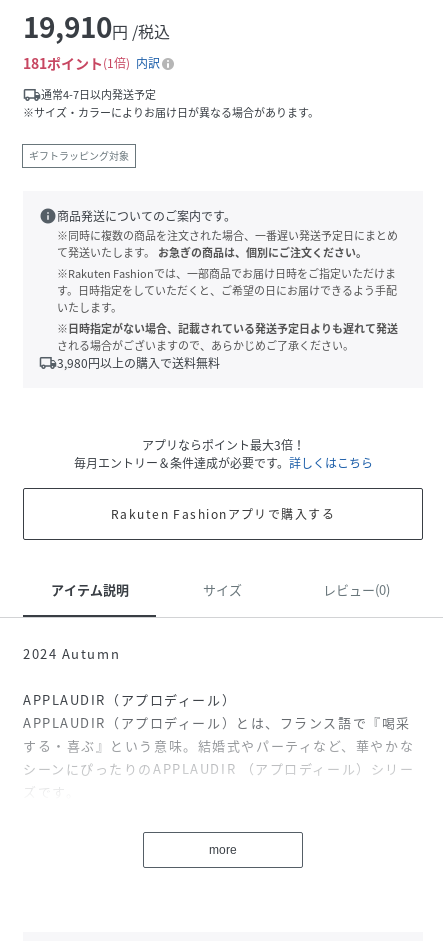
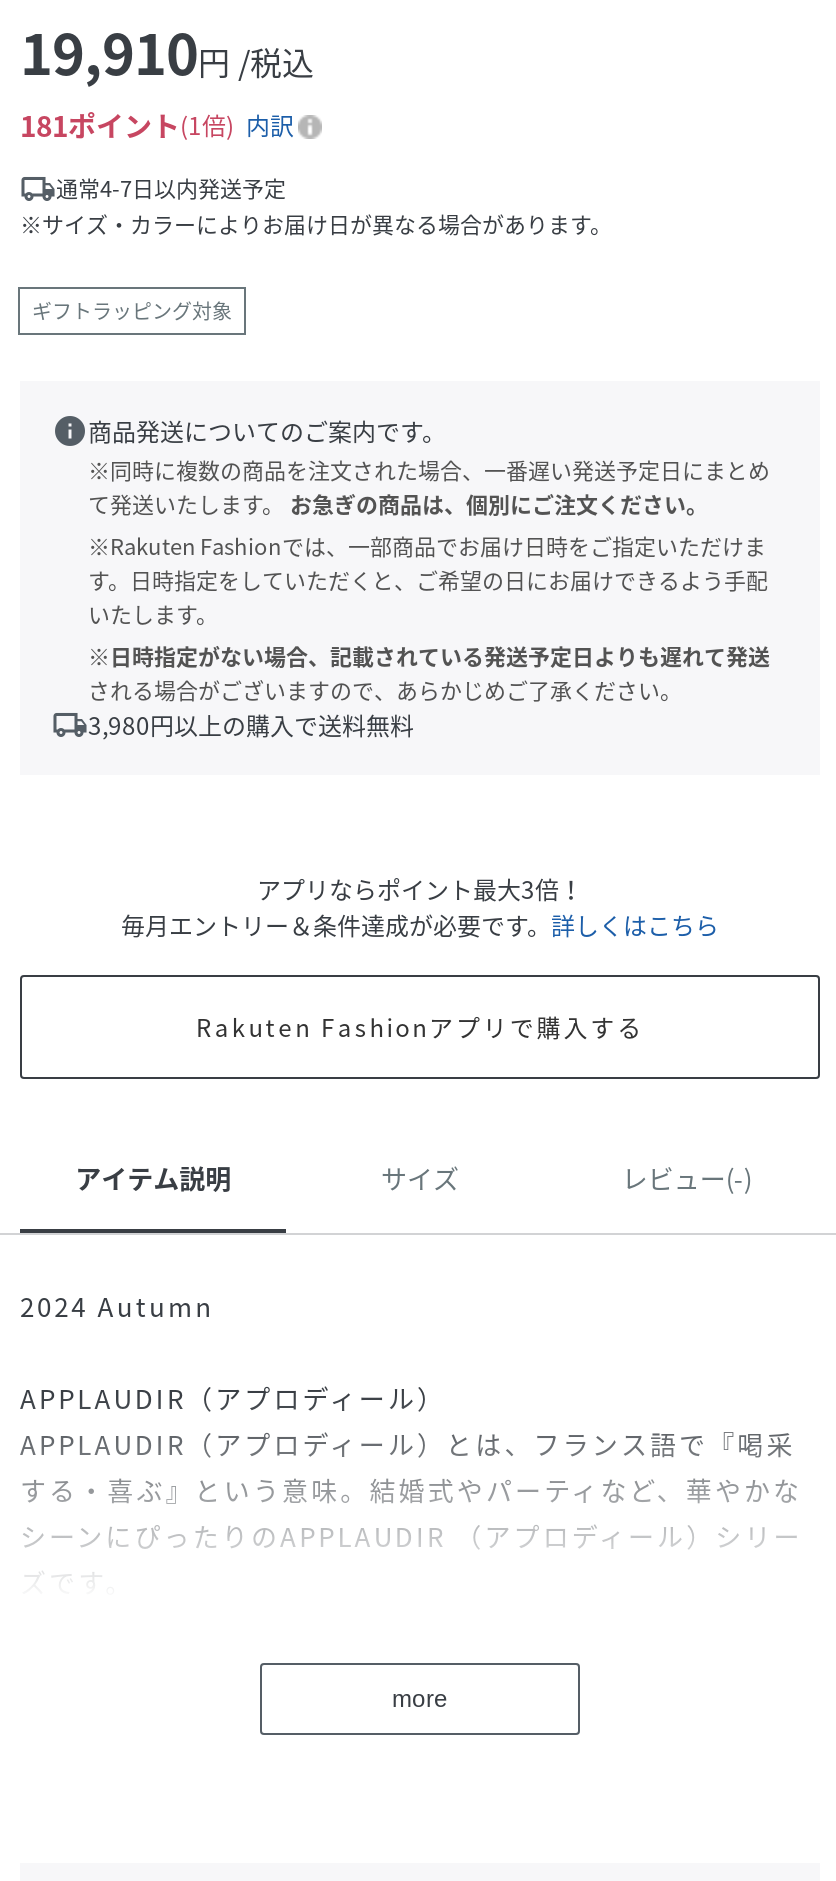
[323,580,390,599] レビュー(0) -> [622,1159,752,1197] レビュー(-)

